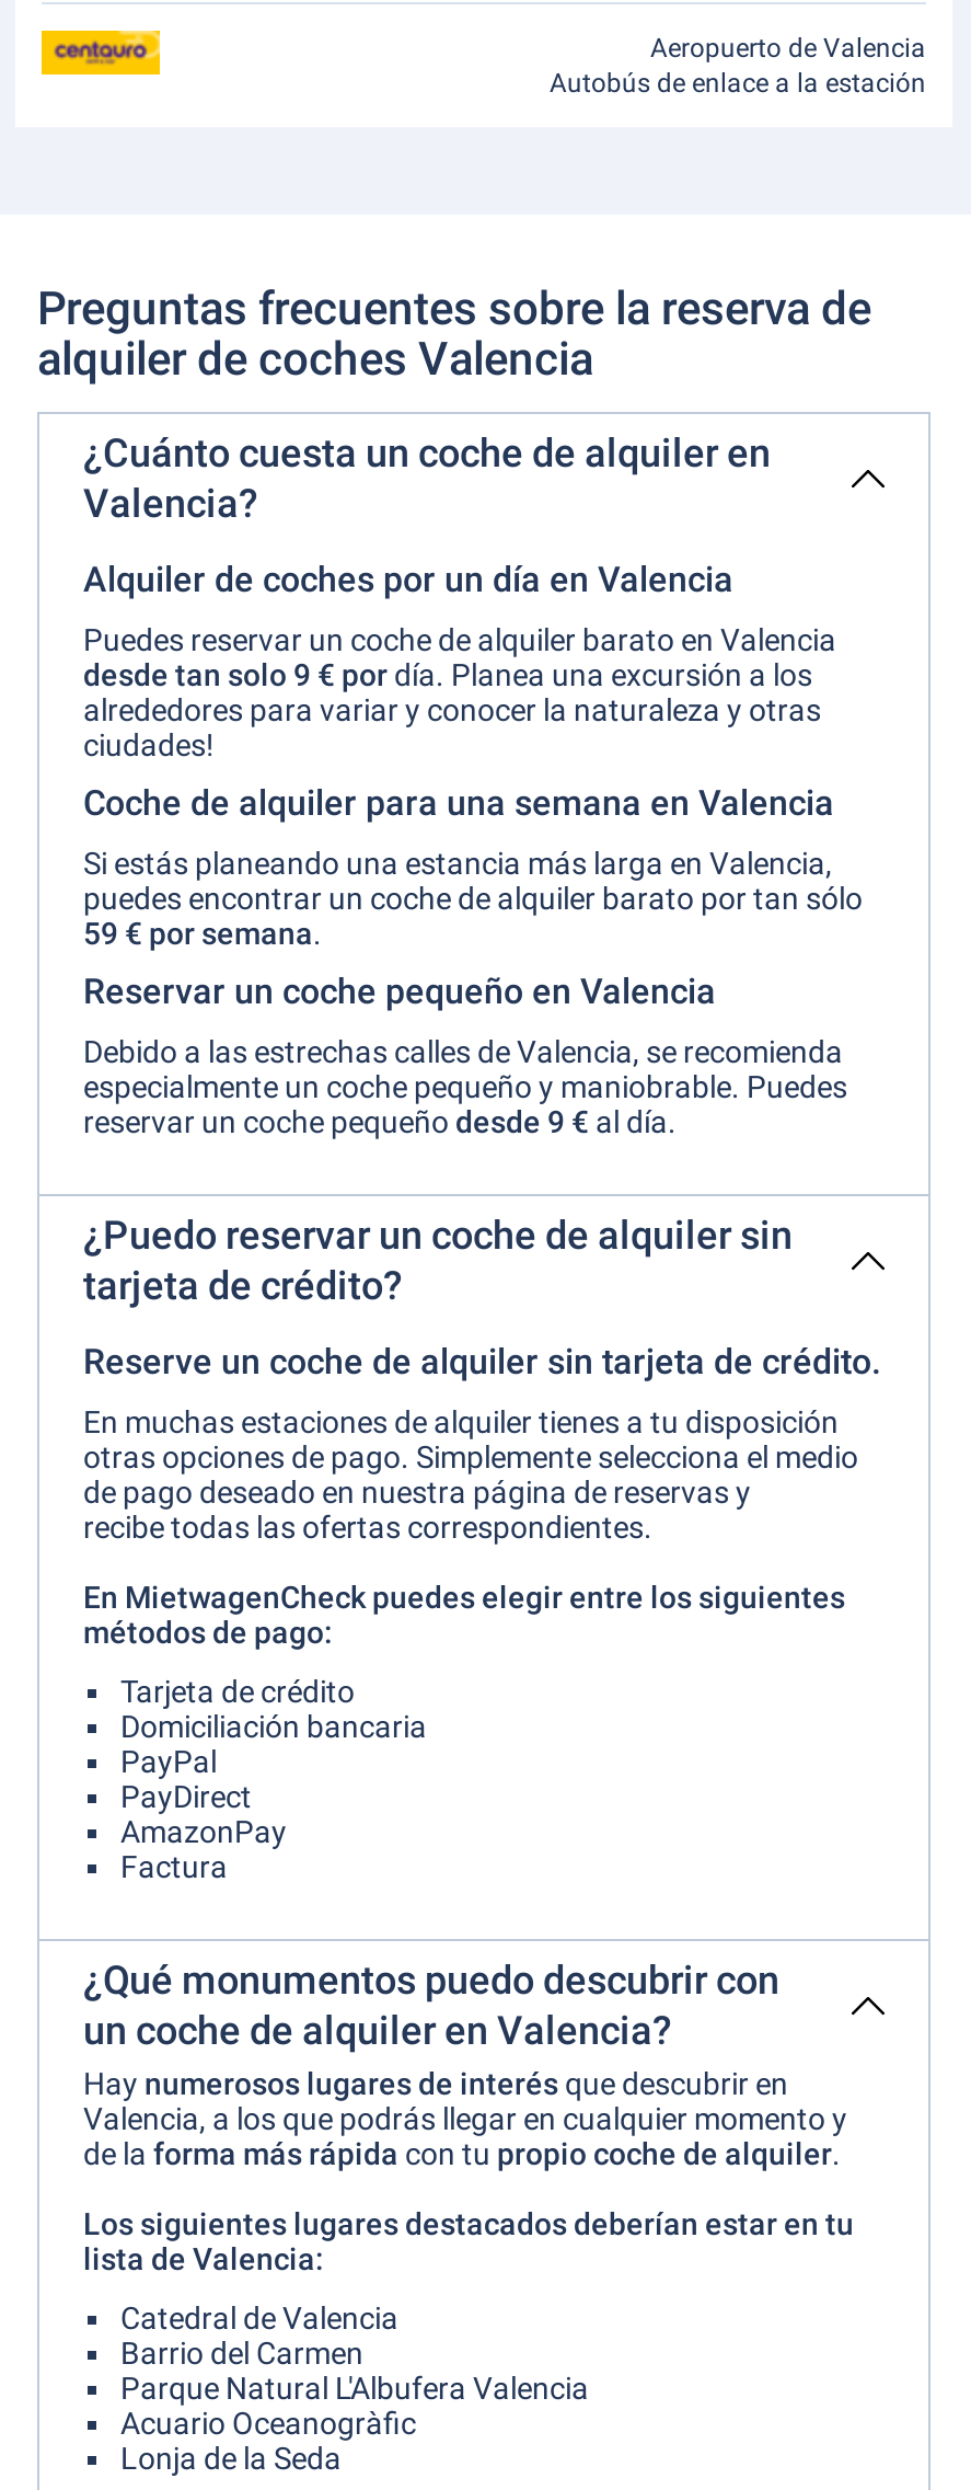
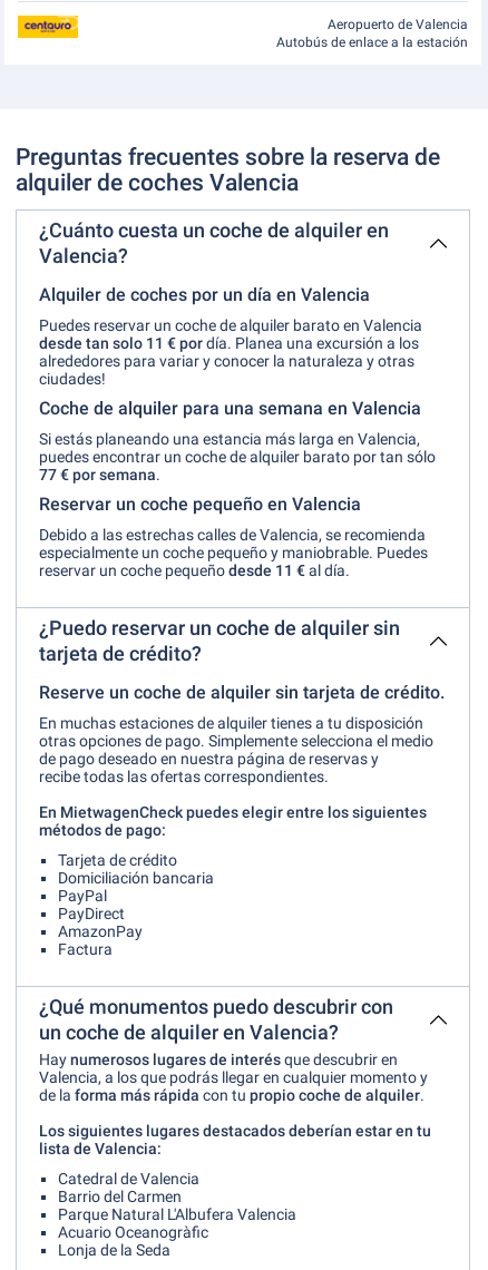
[83,657,812,692] desde tan solo 9 € por día. Planea una excursión a los -> [39,334,419,352] desde tan solo 11 € por día. Planea una excursión a los
[83,916,322,951] 59 € por semana. -> [39,466,160,483] 77 € por semana.
[83,1104,677,1139] reservar un coche pequeño desde 9 €al día. -> [39,561,350,579] reservar un coche pequeño desde 11 €al día.

